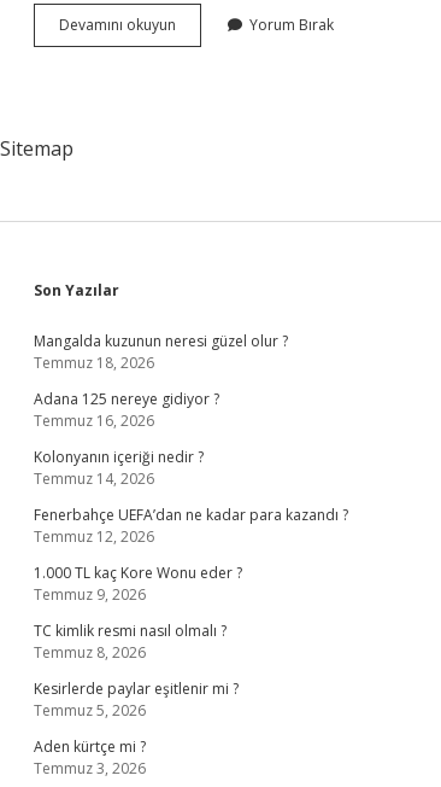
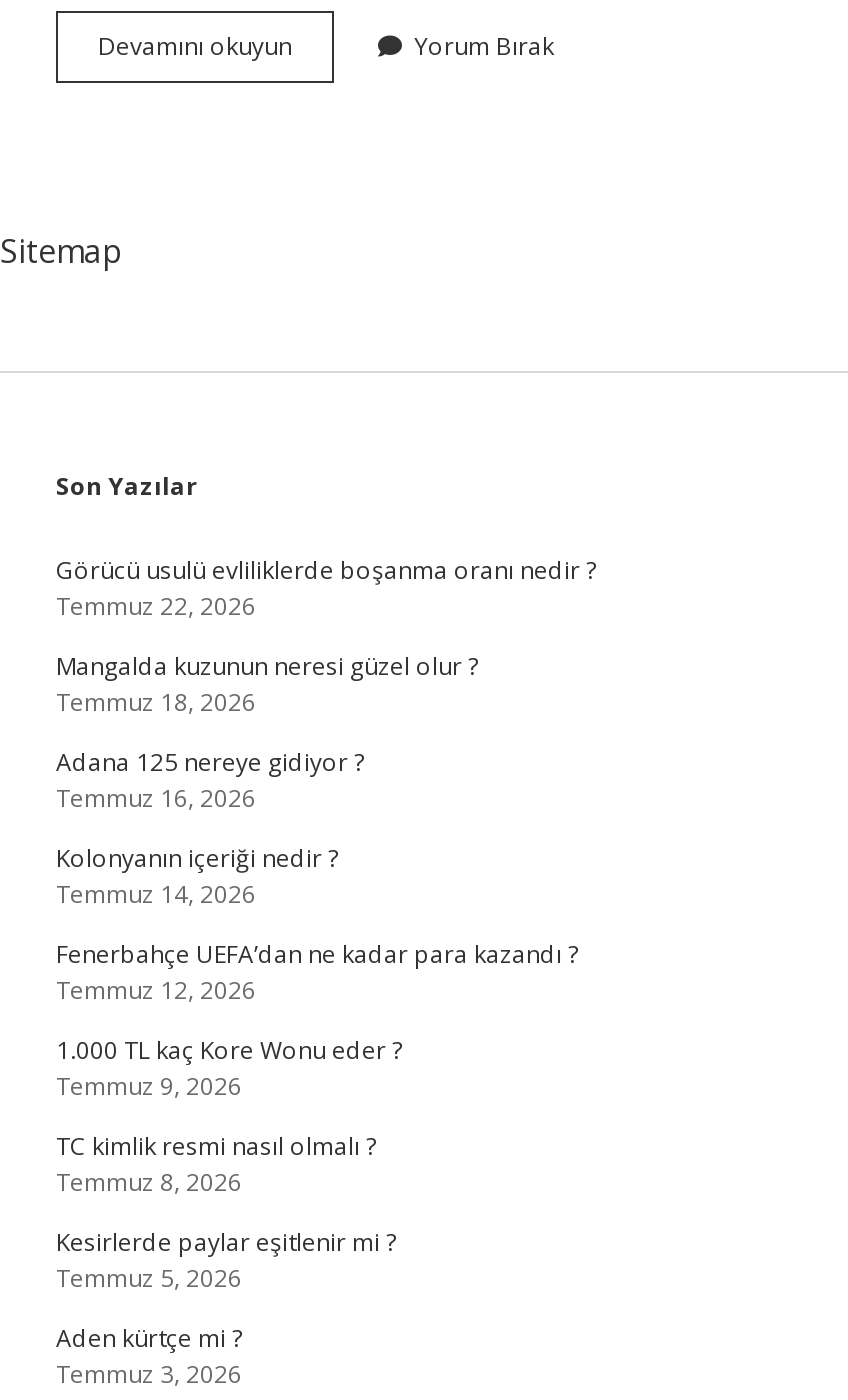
none -> [56,553,596,623] Görücü usulü evliliklerde boşanma oranı nedir ? | Temmuz 22, 2026

